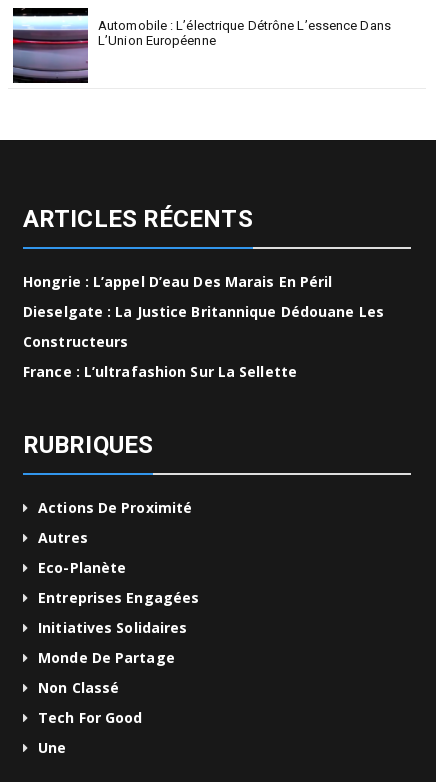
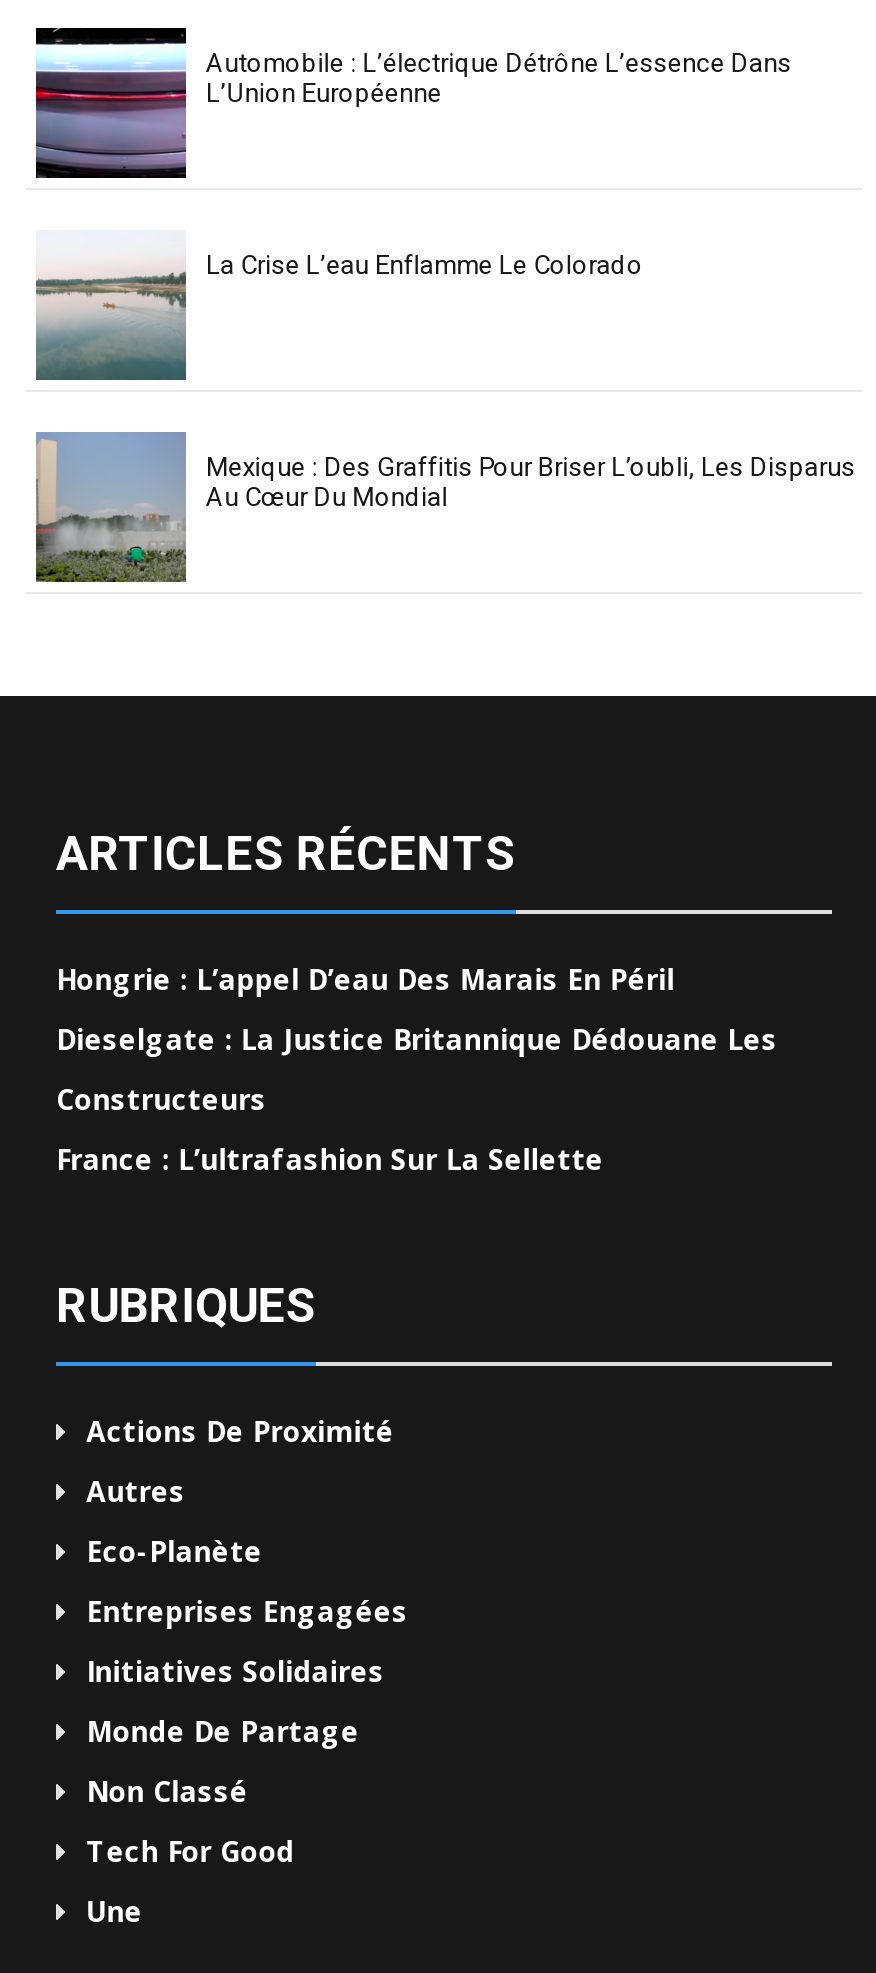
none -> [34,250,643,382] [image] | La Crise L’eau Enflamme Le Colorado
none -> [34,432,855,584] [image] | Mexique : Des Graffitis Pour Briser L’oubli, Les Disparus | Au Cœur Du Mondial

